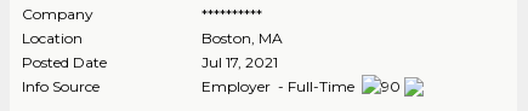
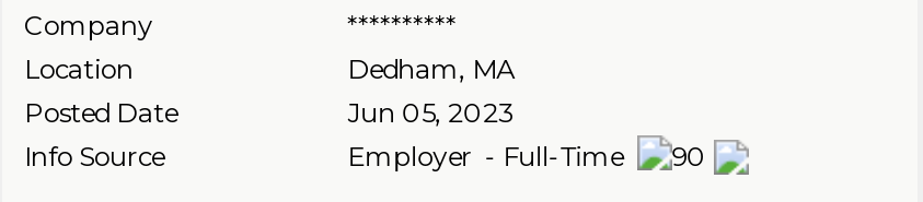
[201,28,282,47] Boston, MA -> [348,52,516,84] Dedham, MA
[201,53,278,71] Jul 17, 2021 -> [348,95,514,128] Jun 05, 2023

